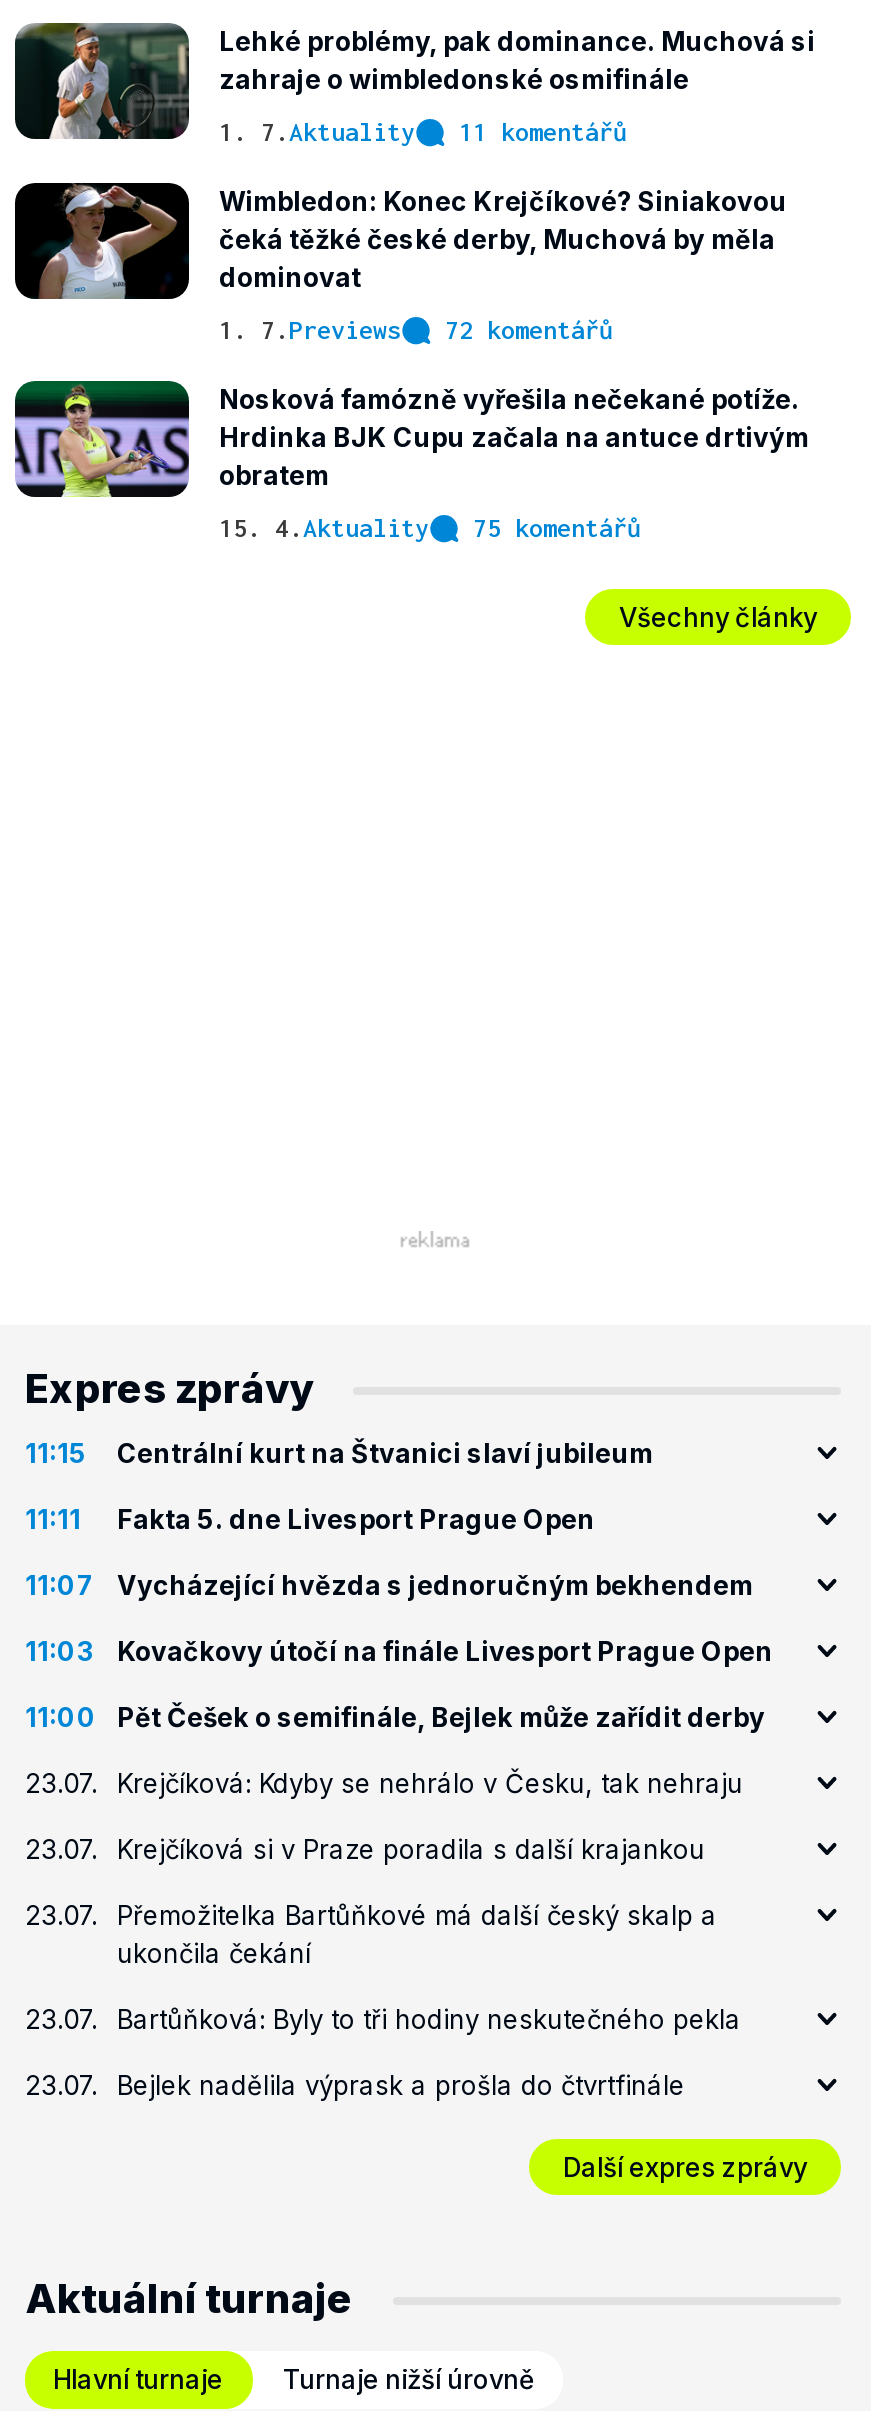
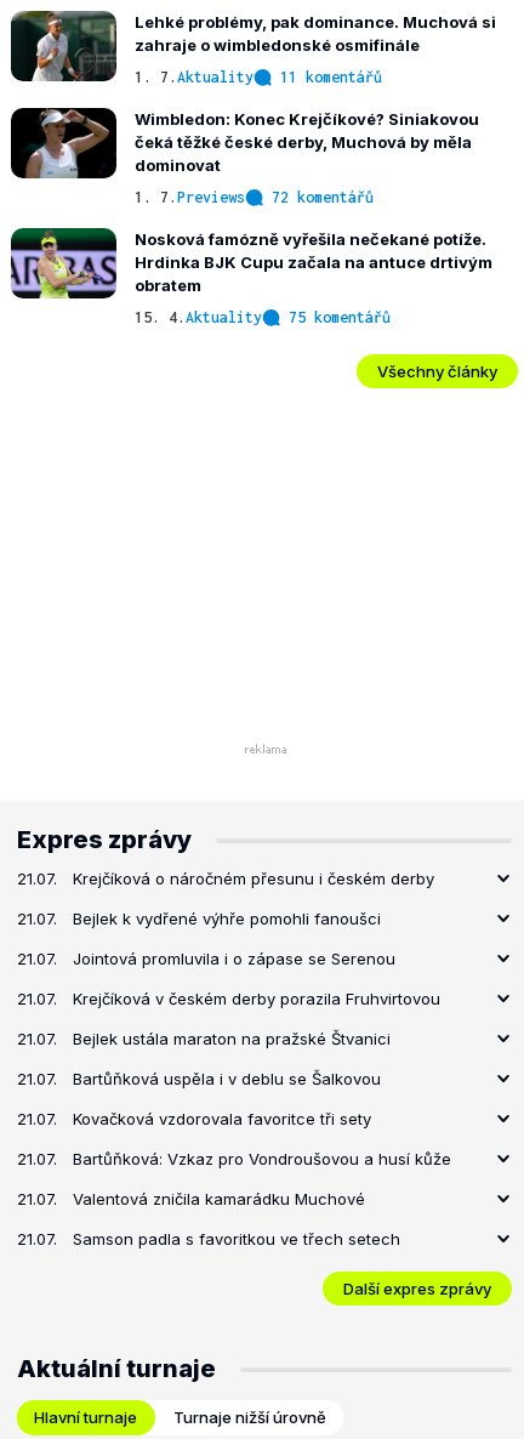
[25,1437,653,1469] 11:15 | Centrální kurt na Štvanici slaví jubileum -> [17,869,434,888] 21.07. | Krejčíková o náročném přesunu i českém derby
[25,1503,595,1535] 11:11 | Fakta 5. dne Livesport Prague Open -> [17,909,381,928] 21.07. | Bejlek k vydřené výhře pomohli fanoušci
[25,1569,753,1601] 11:07 | Vycházející hvězda s jednoručným bekhendem -> [17,949,395,968] 21.07. | Jointová promluvila i o zápase se Serenou
[25,1635,773,1667] 11:03 | Kovačkovy útočí na finále Livesport Prague Open -> [17,989,440,1008] 21.07. | Krejčíková v českém derby porazila Fruhvirtovou
[25,1701,765,1733] 11:00 | Pět Češek o semifinále, Bejlek může zařídit derby -> [17,1029,391,1048] 21.07. | Bejlek ustála maraton na pražské Štvanici
[25,1767,743,1799] 23.07. | Krejčíková: Kdyby se nehrálo v Česku, tak nehraju -> [17,1069,381,1088] 21.07. | Bartůňková uspěla i v deblu se Šalkovou
[25,1833,705,1865] 23.07. | Krejčíková si v Praze poradila s další krajankou -> [17,1109,371,1128] 21.07. | Kovačková vzdorovala favoritce tři sety
[25,1899,717,1969] 23.07. | Přemožitelka Bartůňkové má další český skalp a | ukončila čekání -> [17,1149,451,1168] 21.07. | Bartůňková: Vzkaz pro Vondroušovou a husí kůže
[25,2003,741,2035] 23.07. | Bartůňková: Byly to tři hodiny neskutečného pekla -> [17,1189,365,1208] 21.07. | Valentová zničila kamarádku Muchové
[25,2069,685,2101] 23.07. | Bejlek nadělila výprask a prošla do čtvrtfinále -> [17,1229,400,1249] 21.07. | Samson padla s favoritkou ve třech setech

